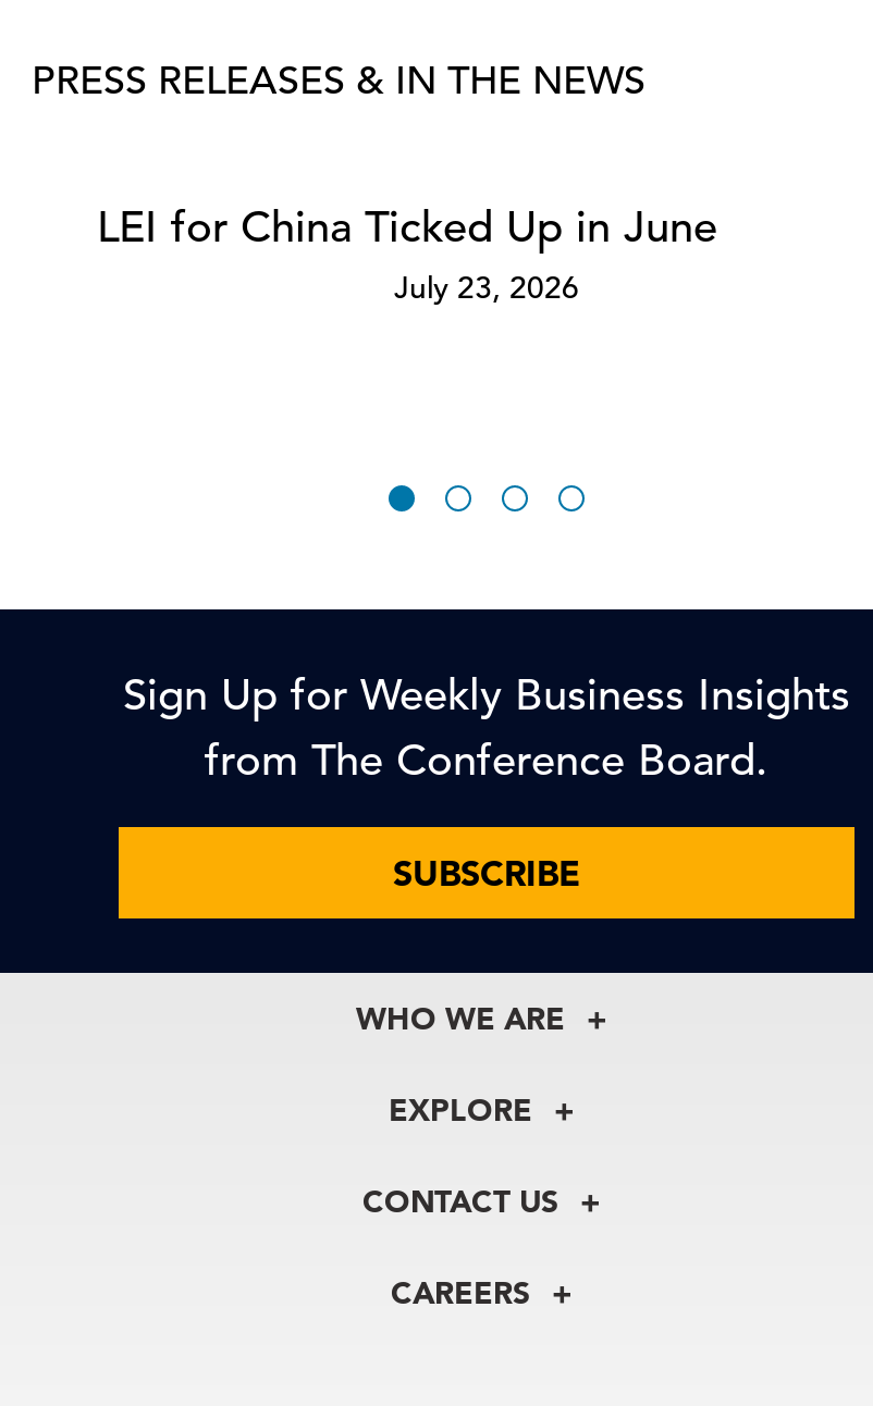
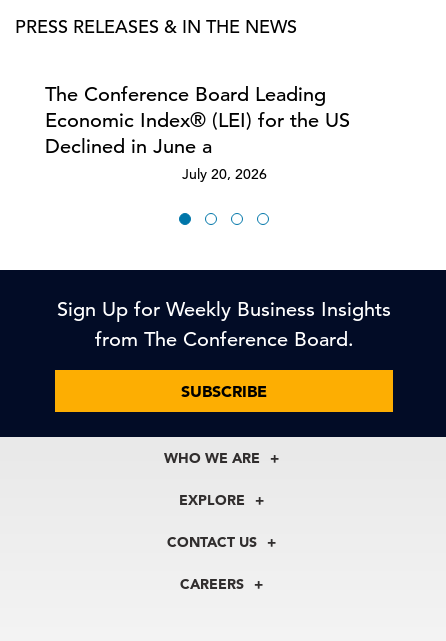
[97,200,717,307] LEI for China Ticked Up in June | July 23, 2026 -> [45,82,350,183] The Conference Board Leading | Economic Index® (LEI) for the US | Declined in June a | July 20, 2026

